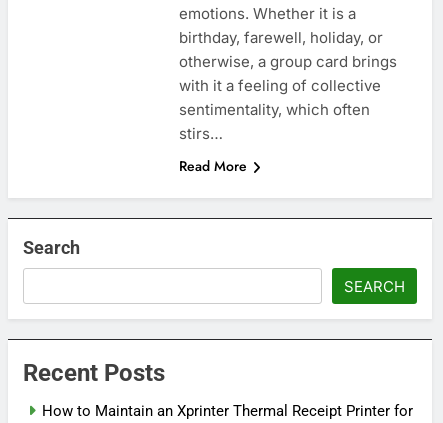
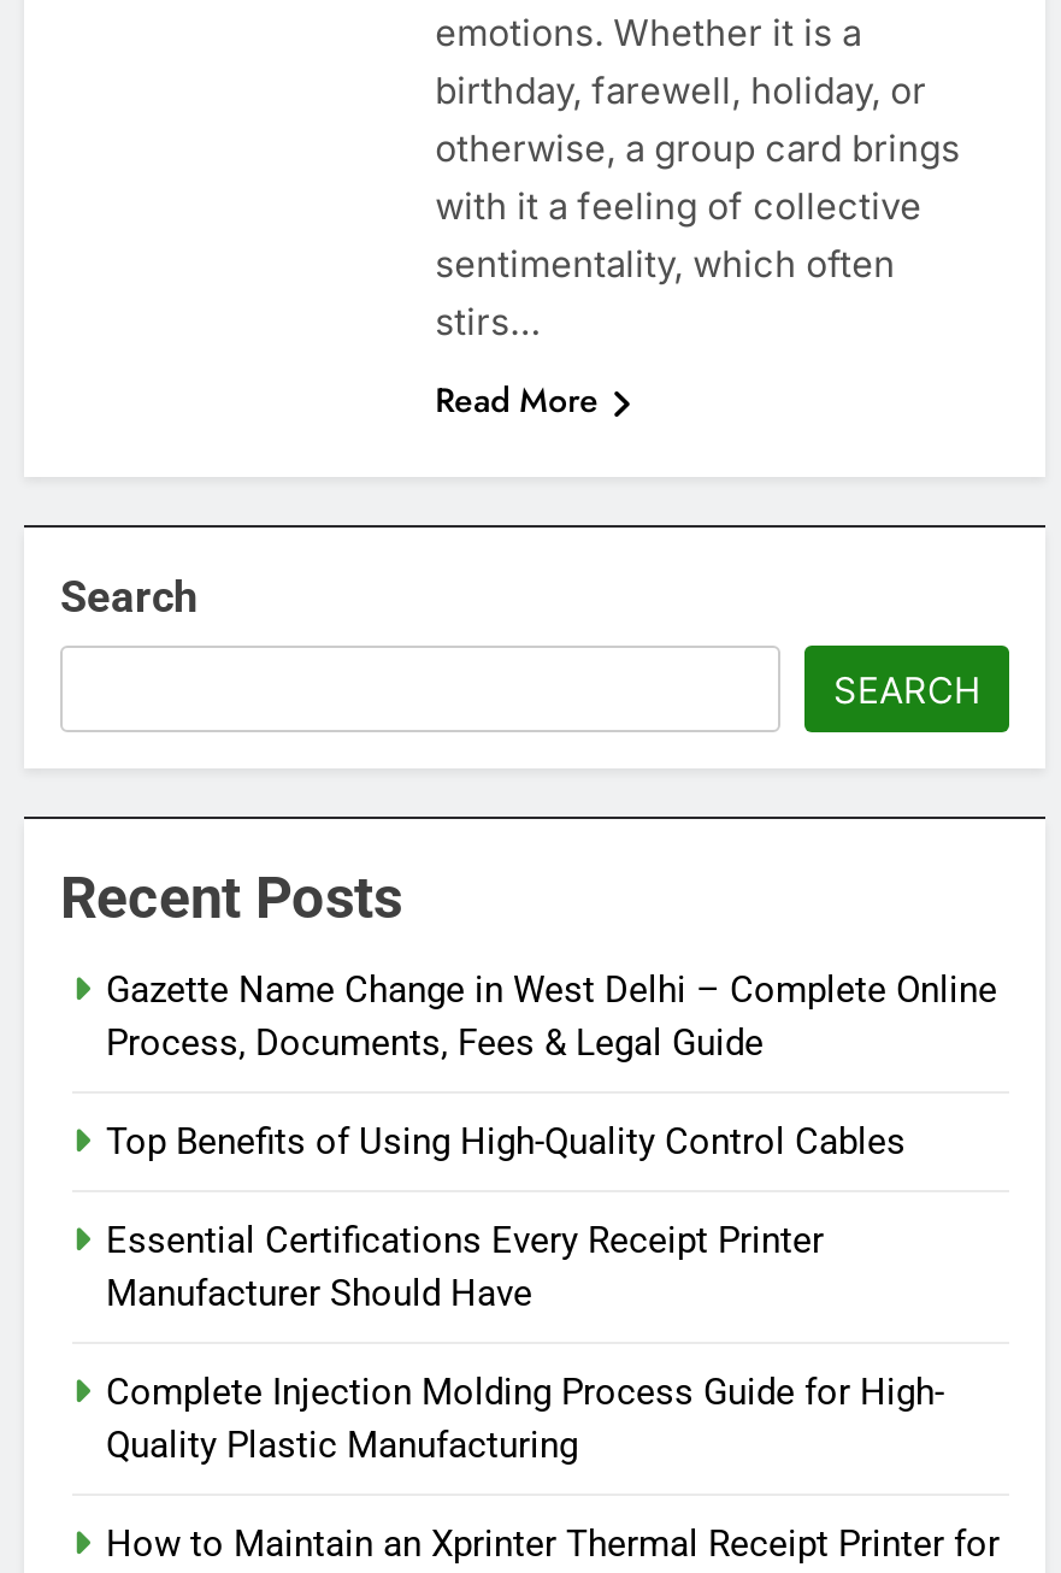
none -> [106,969,997,1468] Gazette Name Change in West Delhi – Complete Online | Process, Documents, Fees & Legal Guide | Top Benefits of Using High-Quality Control Cables | Essential Certifications Every Receipt Printer | Manufacturer Should Have | Complete Injection Molding Process Guide for High- | Quality Plastic Manufacturing

